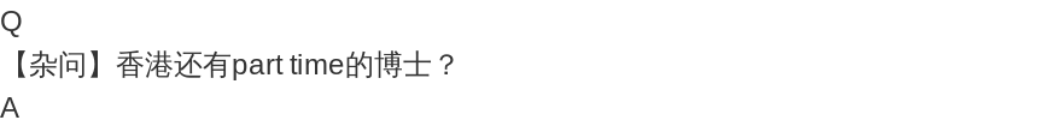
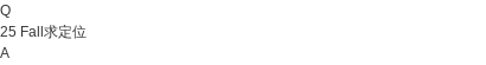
[0,48,461,82] 【杂问】香港还有part time的博士？ -> [0,24,87,40] 25 Fall求定位

